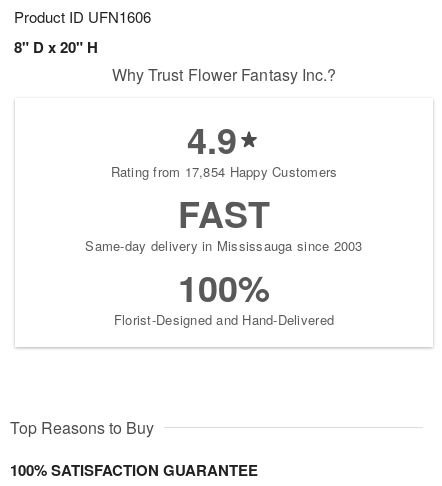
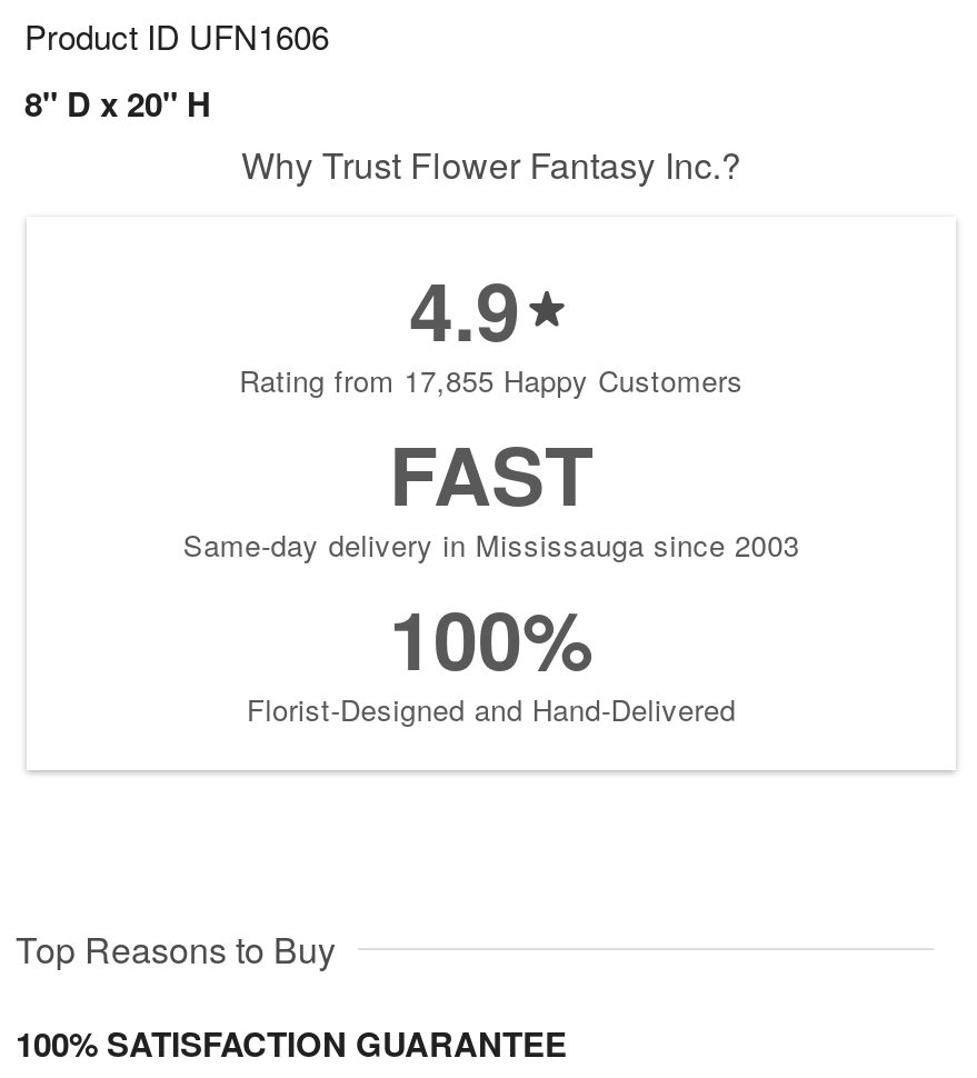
[111,162,337,181] Rating from 17,854 Happy Customers -> [239,360,743,402] Rating from 17,855 Happy Customers

